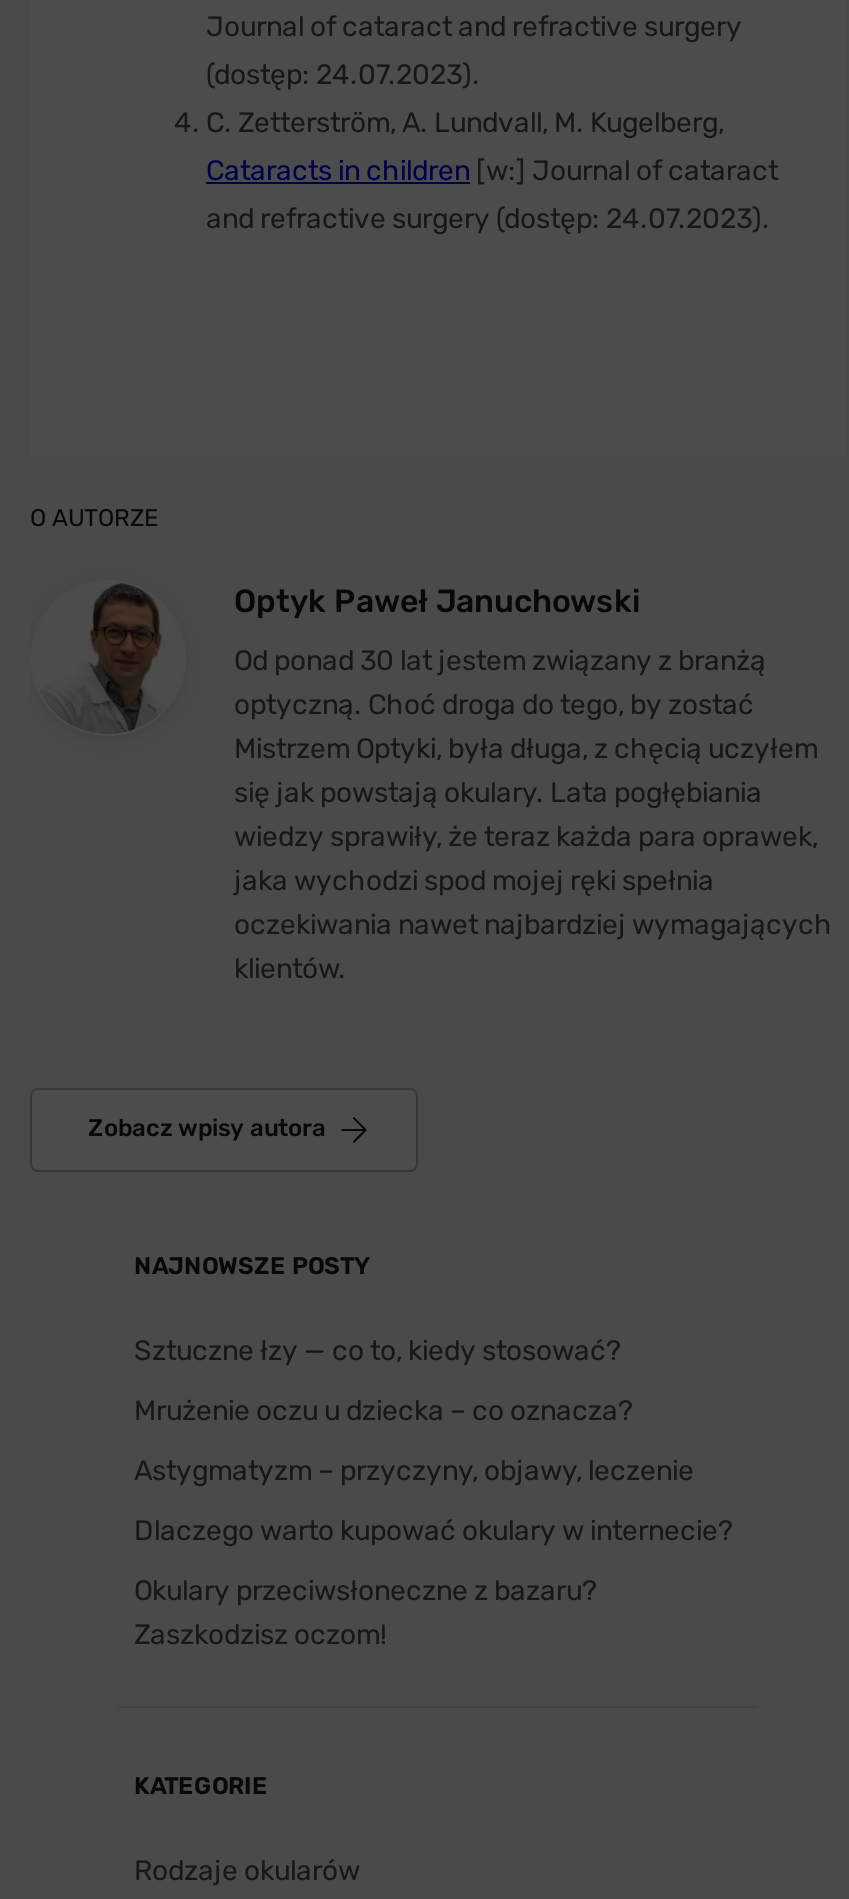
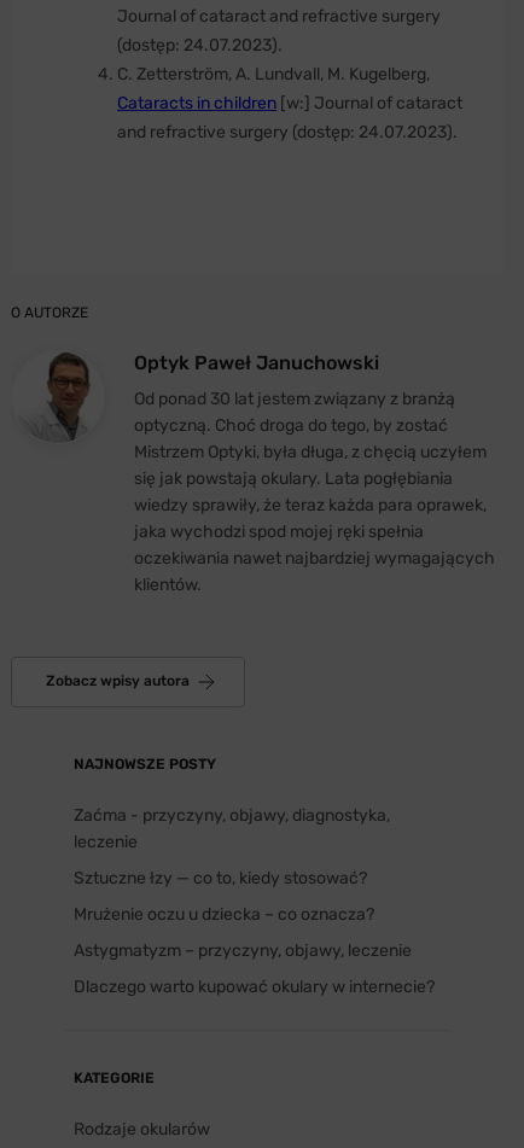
none -> [74,805,390,852] Zaćma - przyczyny, objawy, diagnostyka, | leczenie
moved [134,1334,732,1548] -> [74,868,435,997]: Sztuczne łzy — co to, kiedy stosować? | Mrużenie oczu u dziecka – co oznacza? | Astygmatyzm – przyczyny, objawy, leczenie | Dlaczego warto kupować okulary w internecie?
[134,1574,596,1652] Okulary przeciwsłoneczne z bazaru? | Zaszkodzisz oczom! -> none

